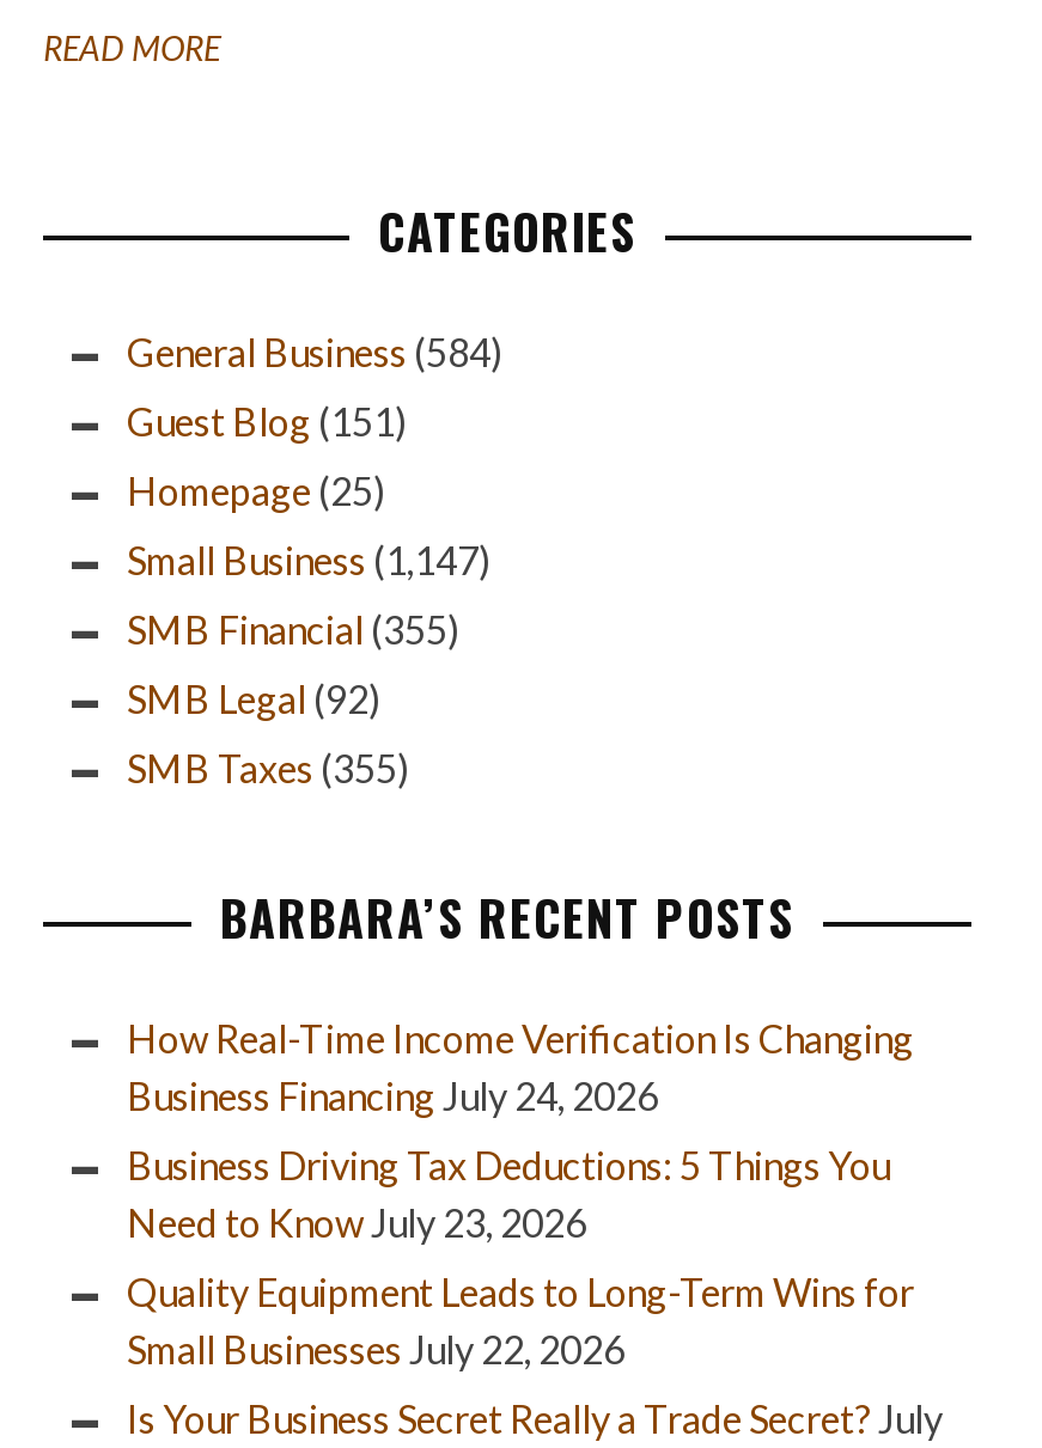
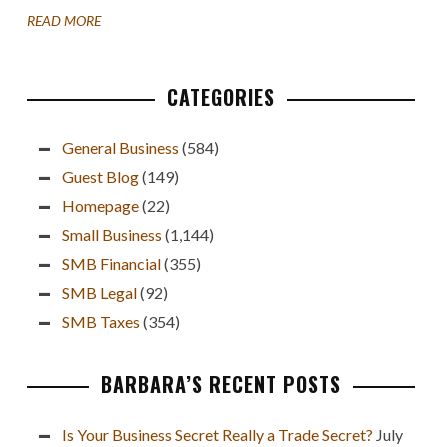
[127,398,407,443] Guest Blog (151) -> [62,167,179,186] Guest Blog (149)
[127,467,385,512] Homepage (25) -> [62,196,170,215] Homepage (22)
[127,536,490,582] Small Business (1,147) -> [62,225,214,244] Small Business (1,144)
[127,744,409,790] SMB Taxes (355) -> [62,312,180,331] SMB Taxes (354)
[127,1015,914,1371] How Real-Time Income Verification Is Changing | Business Financing July 24, 2026 | Business Driving Tax Deductions: 5 Things You | Need to Know July 23, 2026 | Quality Equipment Leads to Long-Term Wins for | Small Businesses July 22, 2026 -> none

